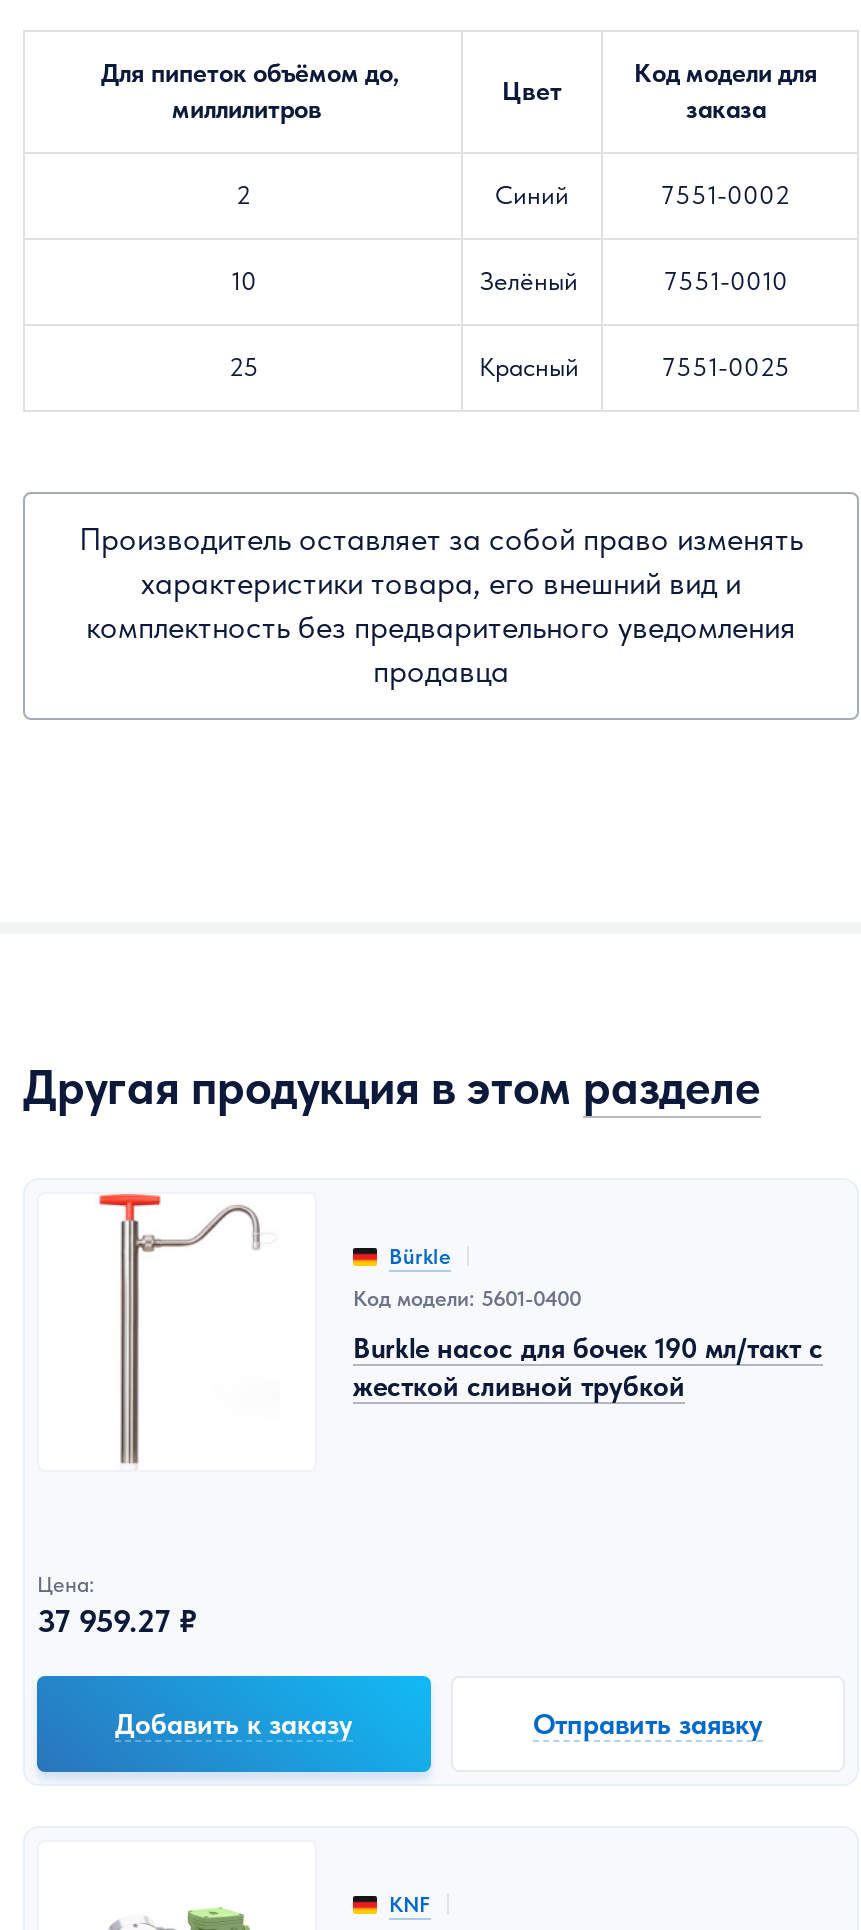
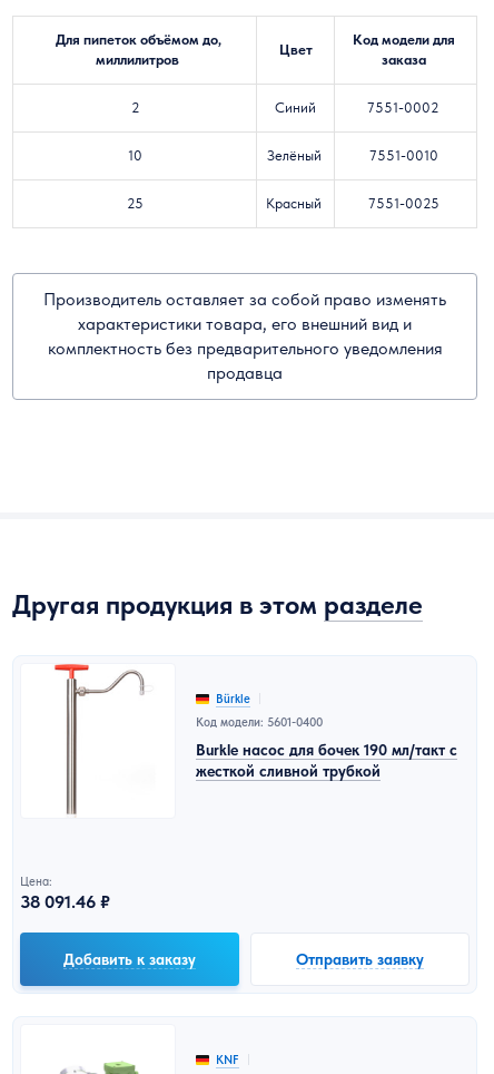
[37,1603,197,1641] 37 959.27 ₽ -> [20,892,110,913] 38 091.46 ₽

